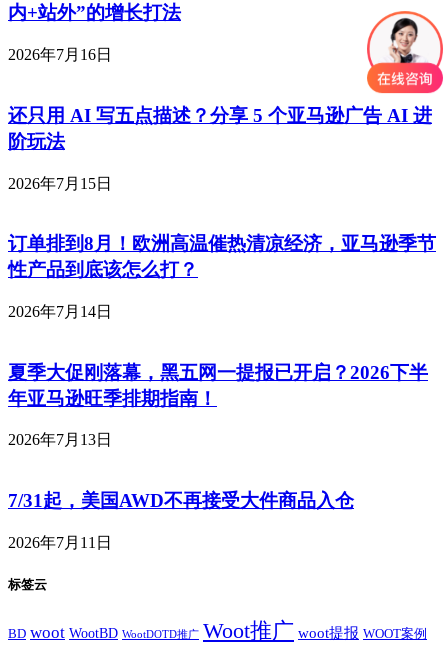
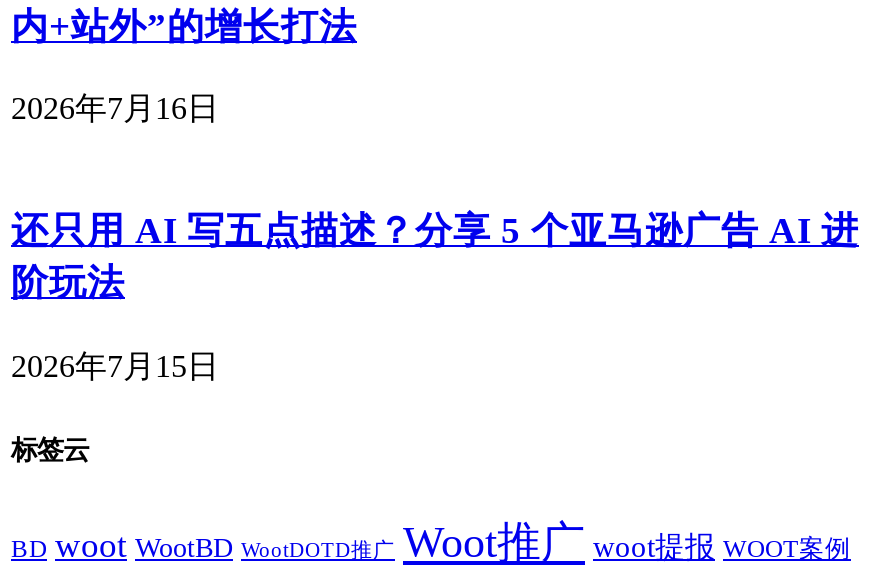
[366,10,444,94] [image] -> none
[8,233,436,551] 订单排到8月！欧洲高温催热清凉经济，亚马逊季节 | 性产品到底该怎么打？ | 2026年7月14日 | 夏季大促刚落幕，黑五网一提报已开启？2026下半 | 年亚马逊旺季排期指南！ | 2026年7月13日 | 7/31起，美国AWD不再接受大件商品入仓 | 2026年7月11日 -> none

